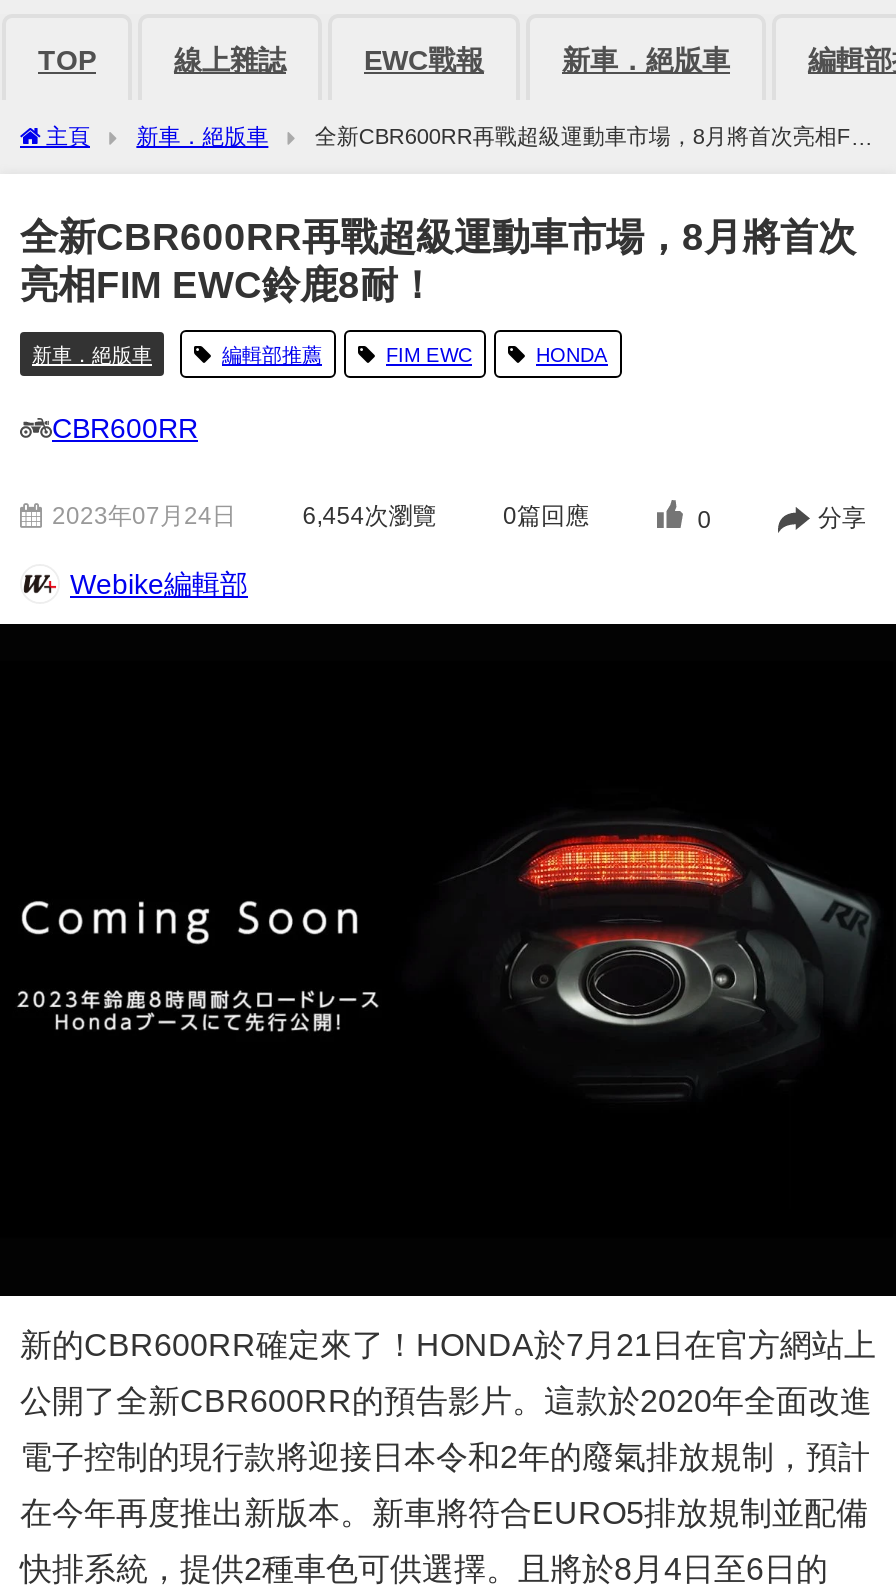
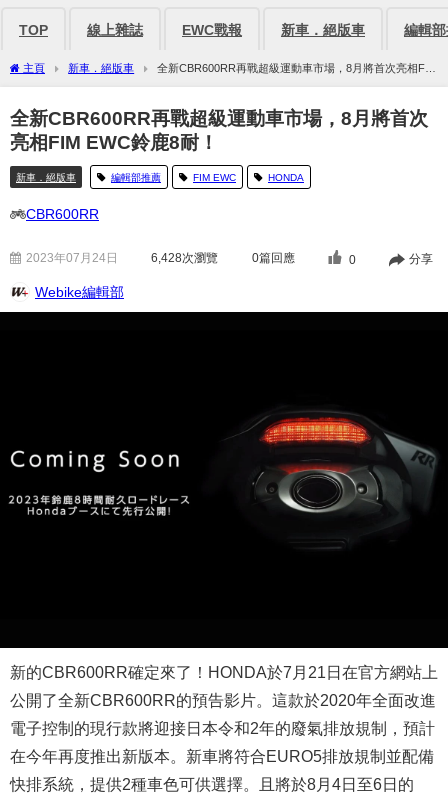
[302,505,436,529] 6,454次瀏覽 -> [151,252,218,264] 6,428次瀏覽

